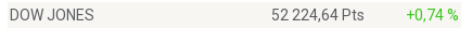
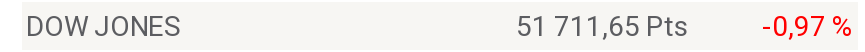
[271,6,365,24] 52 224,64 Pts -> [516,10,688,42] 51 711,65 Pts
[406,6,459,24] +0,74 % -> [762,10,854,42] -0,97 %

